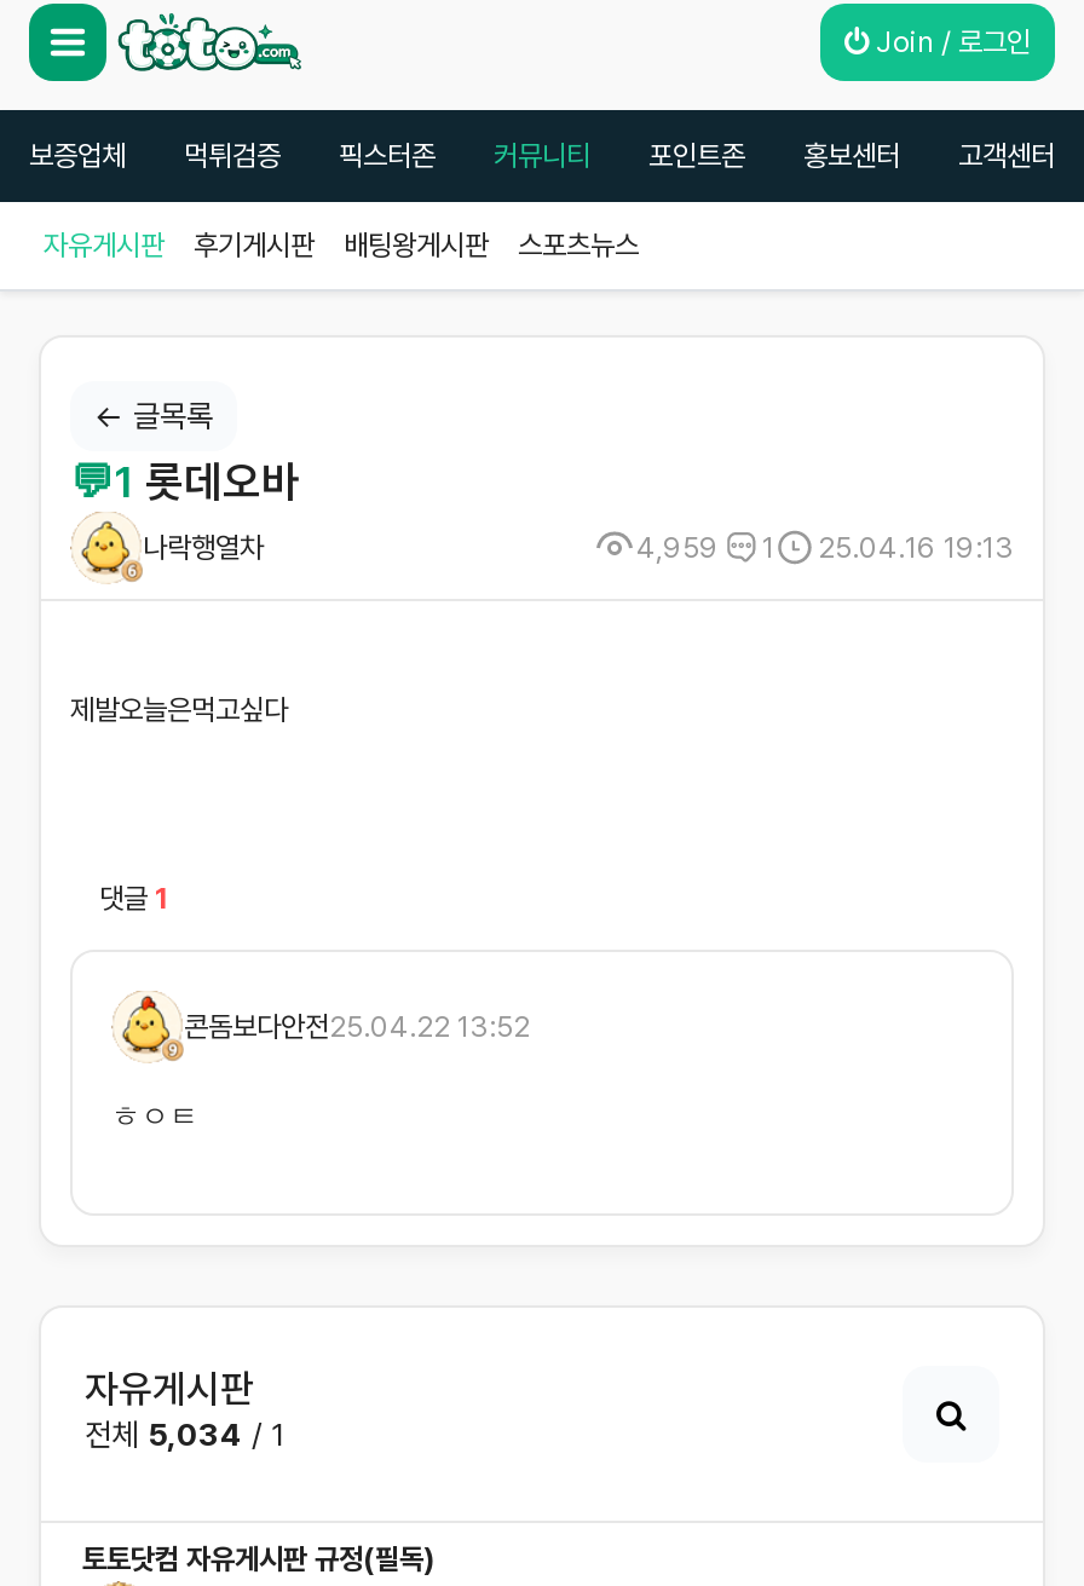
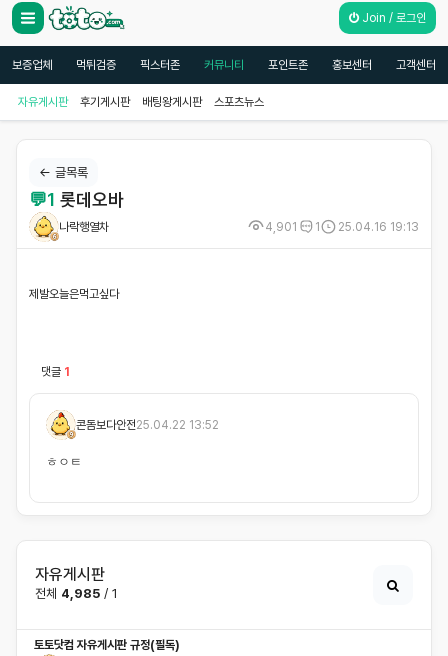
[636,526,1014,567] 4,959 1 25.04.16 19:13 -> [265,218,419,235] 4,901 1 25.04.16 19:13
[85,1412,286,1455] 전체 5,034 / 1 -> [35,584,118,602] 전체 4,985 / 1

